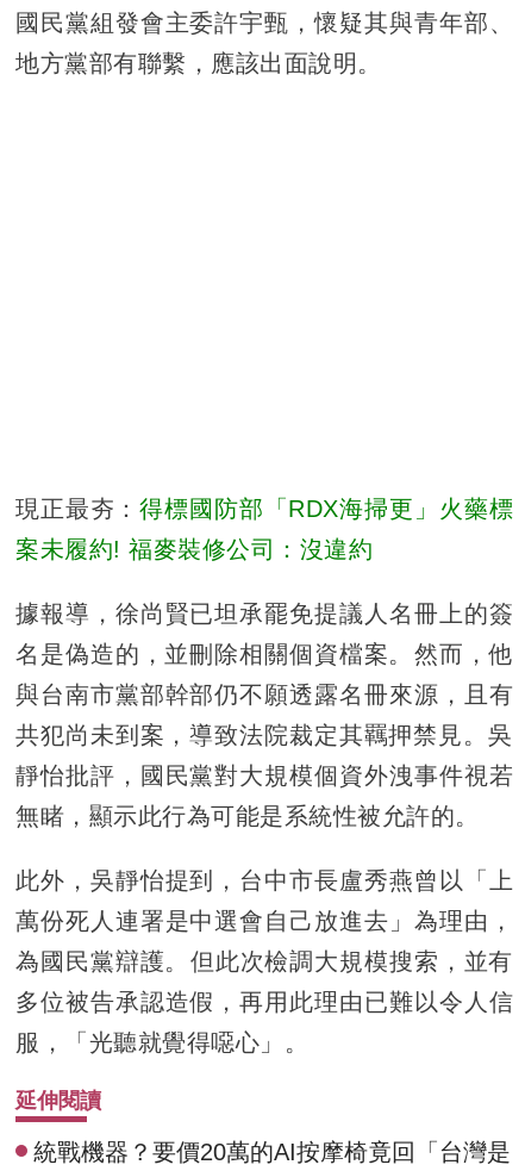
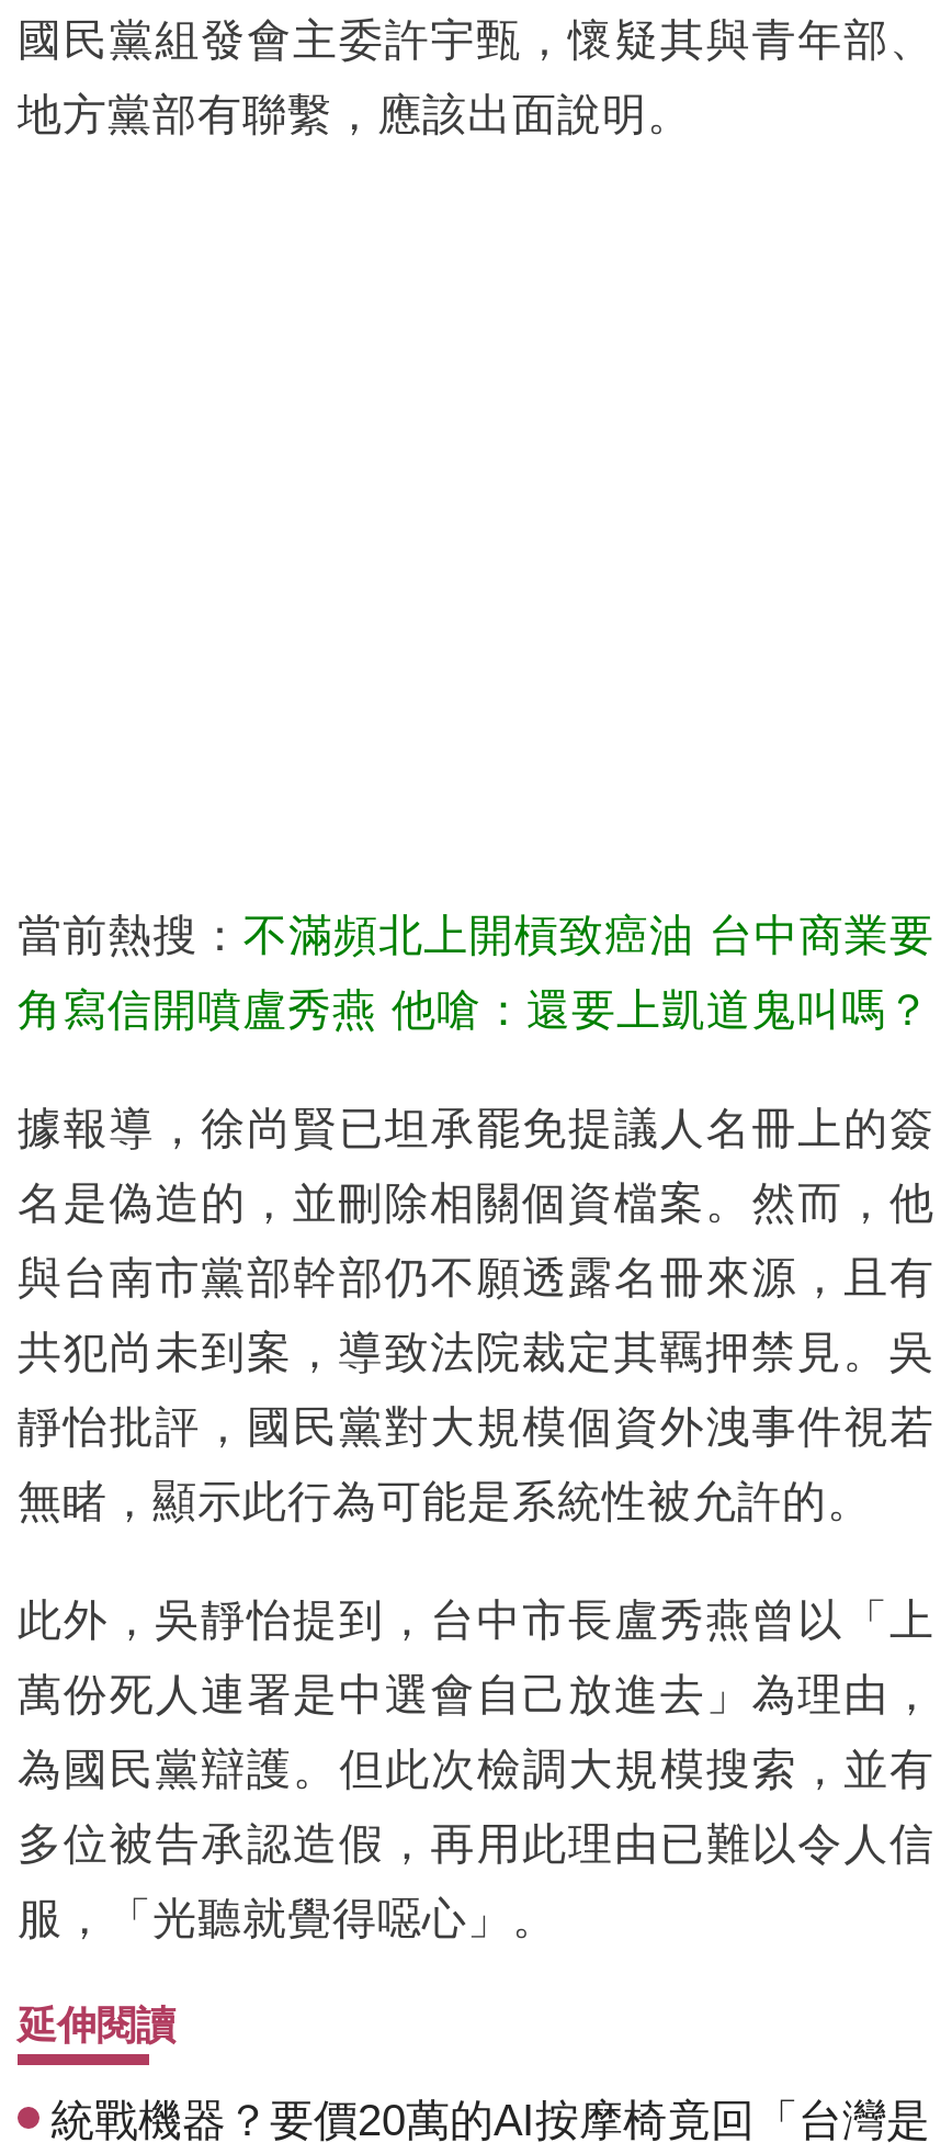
[15,495,513,521] 現正最夯：得標國防部「RDX海掃更」火藥標 -> [18,910,934,958] 當前熱搜：不滿頻北上開槓致癌油 台中商業要
[15,536,373,562] 案未履約! 福麥裝修公司：沒違約 -> [18,985,931,1033] 角寫信開噴盧秀燕 他嗆：還要上凱道鬼叫嗎？

